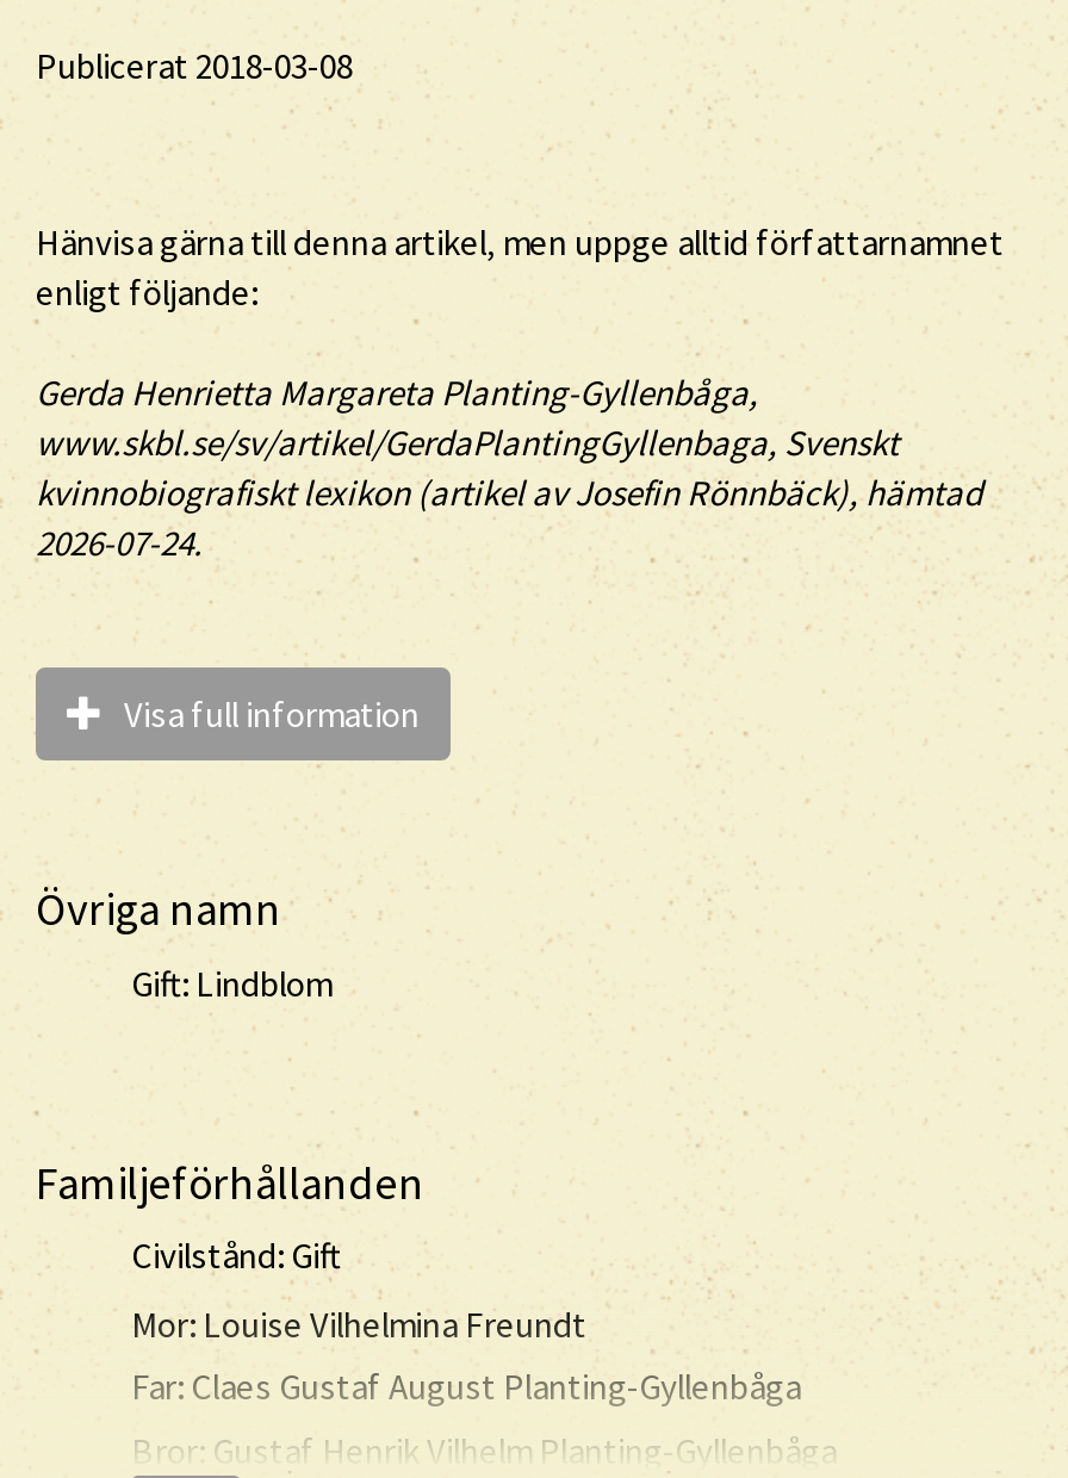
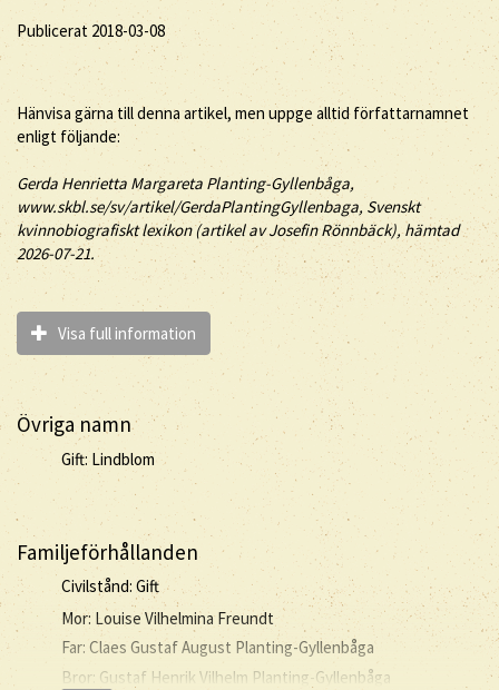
[36,518,203,564] 2026-07-24. -> [17,242,95,263] 2026-07-21.

